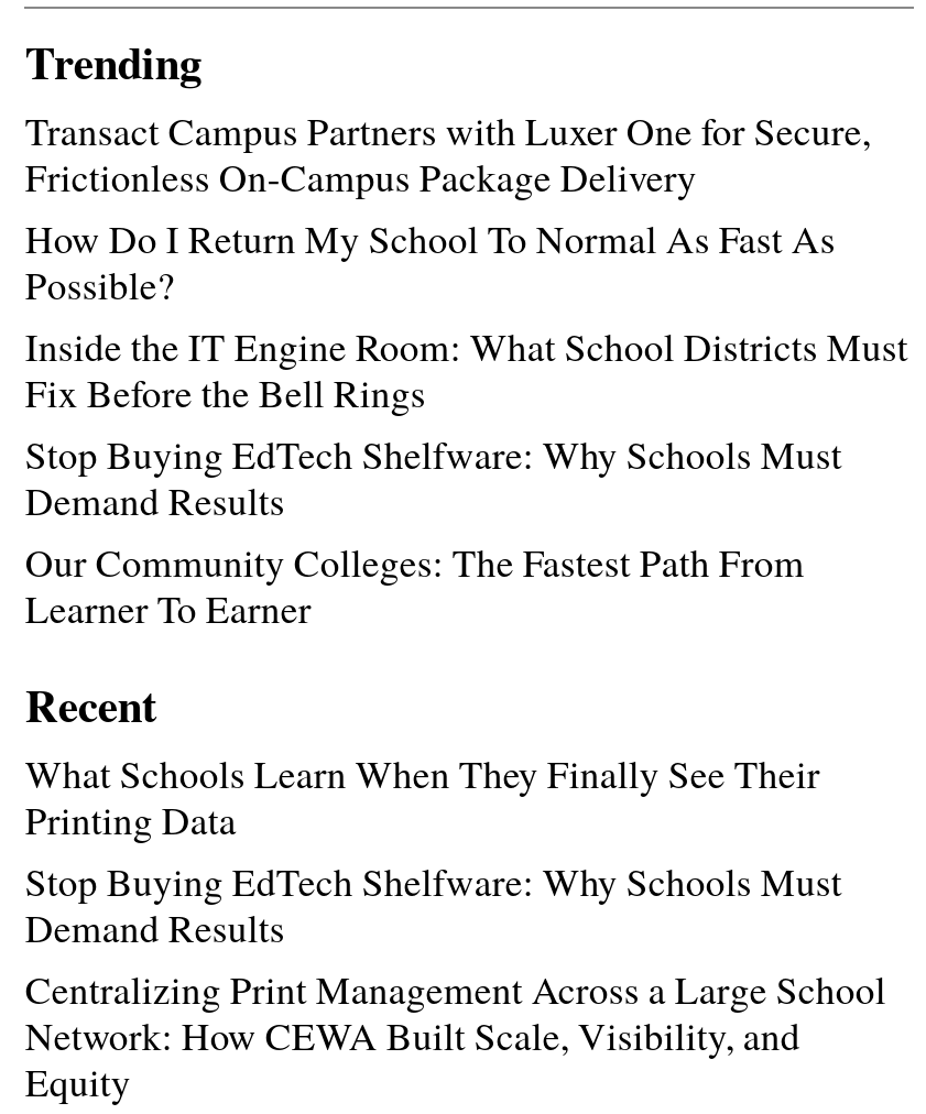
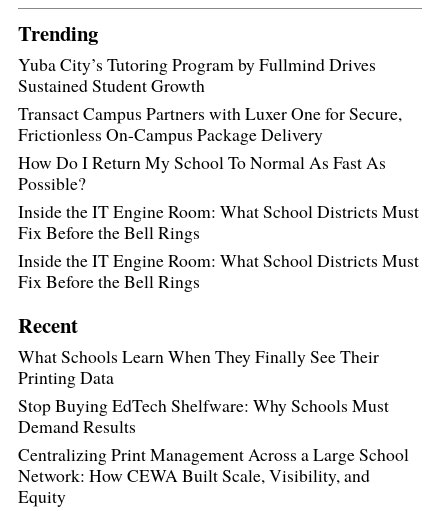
none -> [18,52,376,97] Yuba City’s Tutoring Program by Fullmind Drives | Sustained Student Growth
moved [25,104,908,419] -> [18,101,419,244]: Transact Campus Partners with Luxer One for Secure, | Frictionless On-Campus Package Delivery | How Do I Return My School To Normal As Fast As | Possible? | Inside the IT Engine Room: What School Districts Must | Fix Before the Bell Rings
[25,428,842,635] Stop Buying EdTech Shelfware: Why Schools Must | Demand Results | Our Community Colleges: The Fastest Path From | Learner To Earner -> [18,248,419,293] Inside the IT Engine Room: What School Districts Must | Fix Before the Bell Rings

